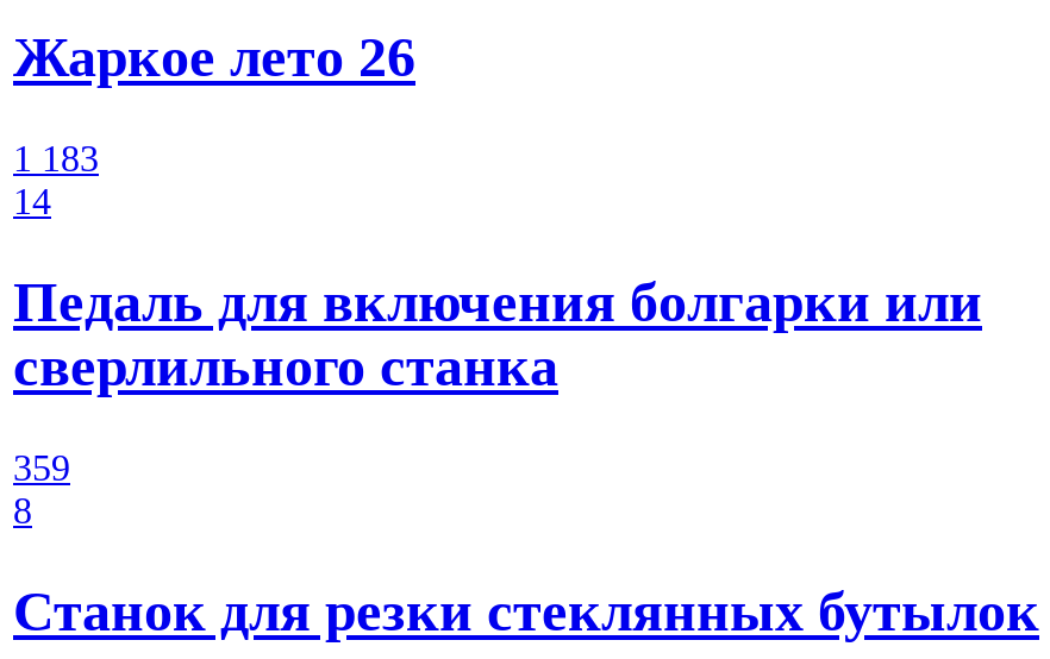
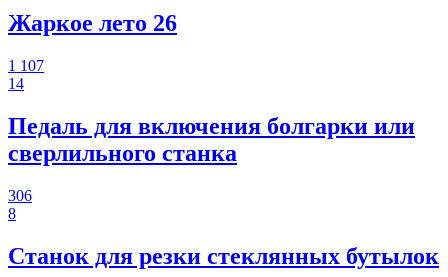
[13,138,99,178] 1 183 -> [8,57,44,74] 1 107
[13,447,70,487] 359 -> [8,187,32,204] 306

